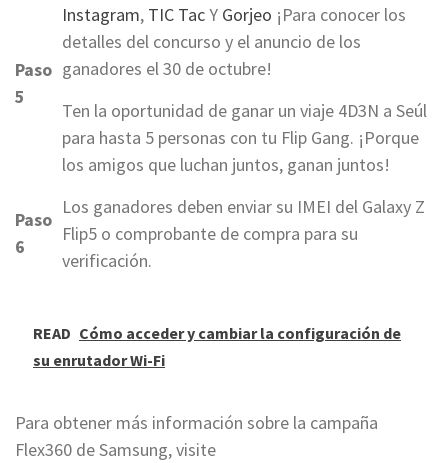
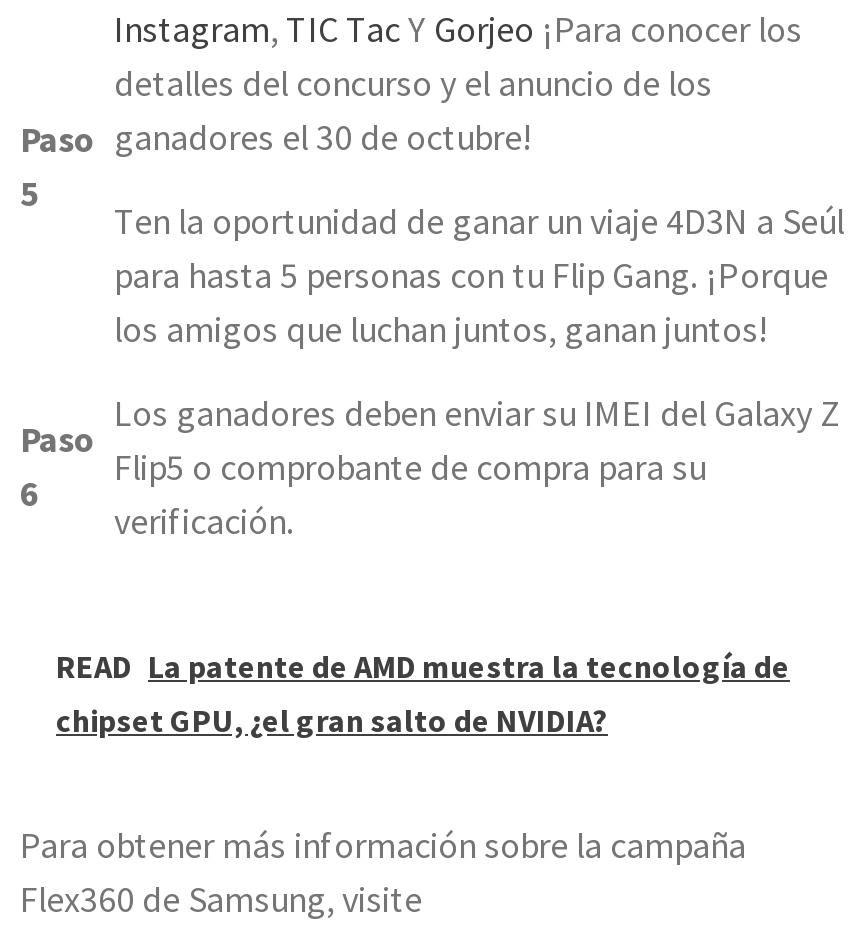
[33,323,401,370] READ Cómo acceder y cambiar la configuración de | su enrutador Wi-Fi -> [56,645,790,739] READ La patente de AMD muestra la tecnología de | chipset GPU, ¿el gran salto de NVIDIA?

